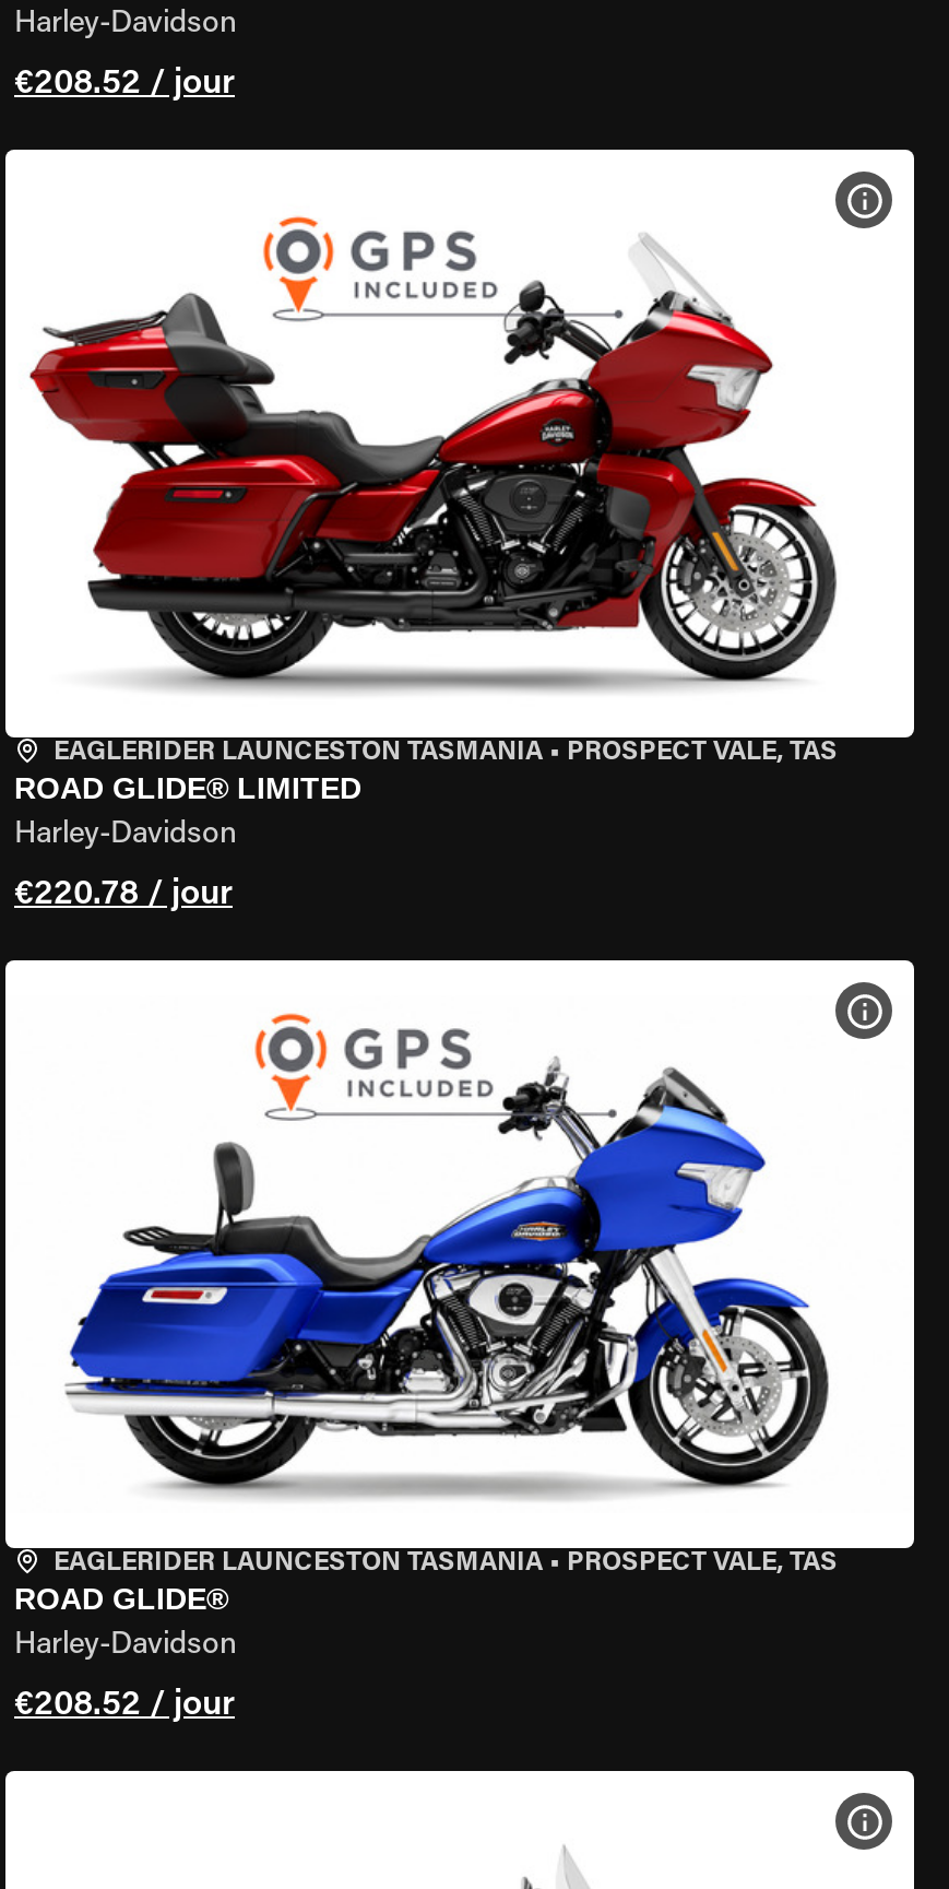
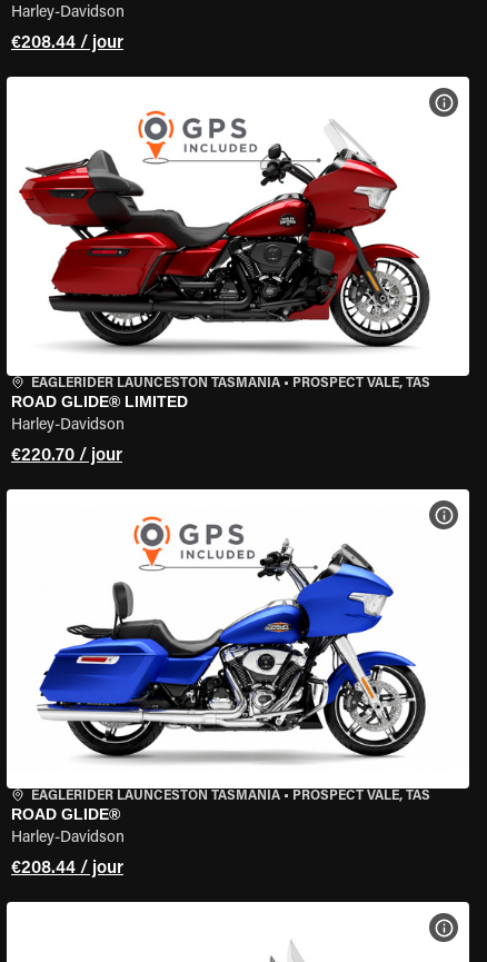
[14,67,235,102] €208.52 / jour -> [11,34,123,52] €208.44 / jour
[14,877,233,912] €220.78 / jour -> [11,447,122,465] €220.70 / jour
[14,1688,235,1723] €208.52 / jour -> [11,860,123,877] €208.44 / jour

